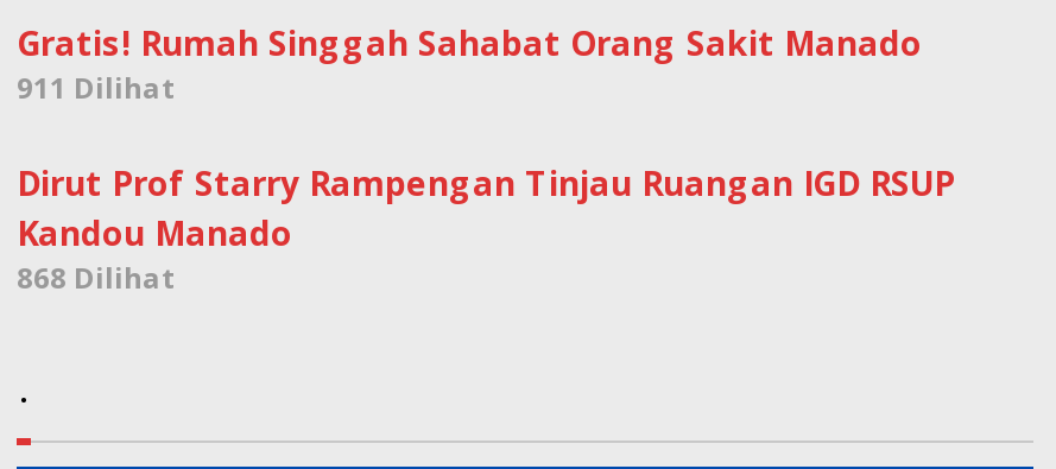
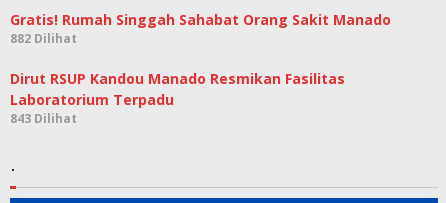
[17,67,176,108] 911 Dilihat -> [10,30,77,47] 882 Dilihat
[17,160,955,298] Dirut Prof Starry Rampengan Tinjau Ruangan IGD RSUP | Kandou Manado | 868 Dilihat -> [10,69,345,127] Dirut RSUP Kandou Manado Resmikan Fasilitas | Laboratorium Terpadu | 843 Dilihat

